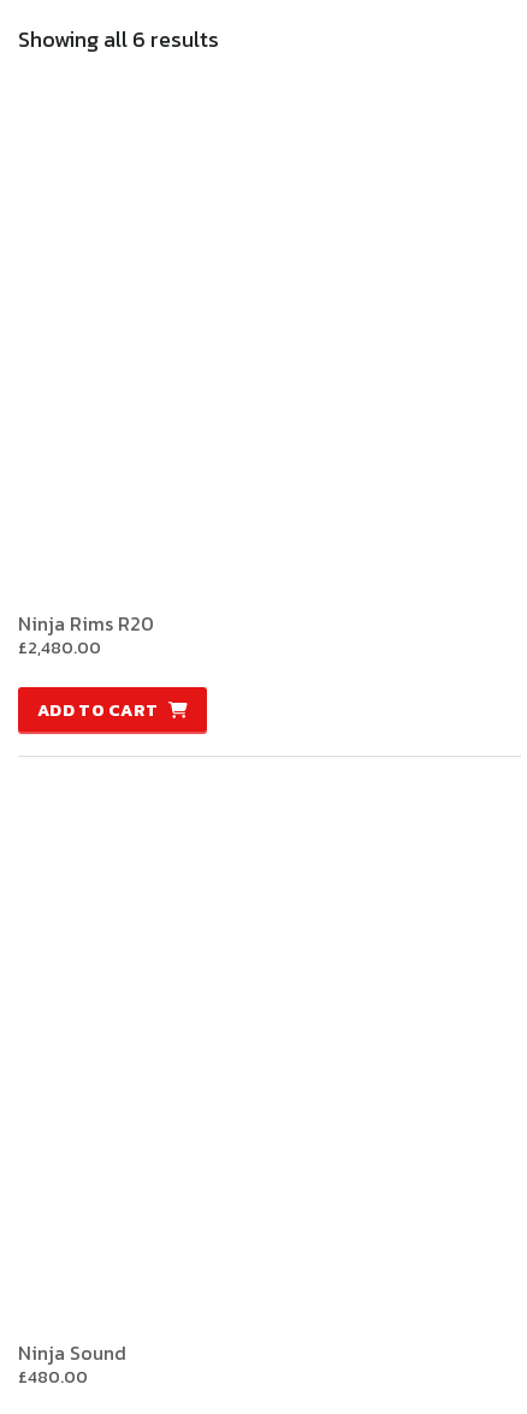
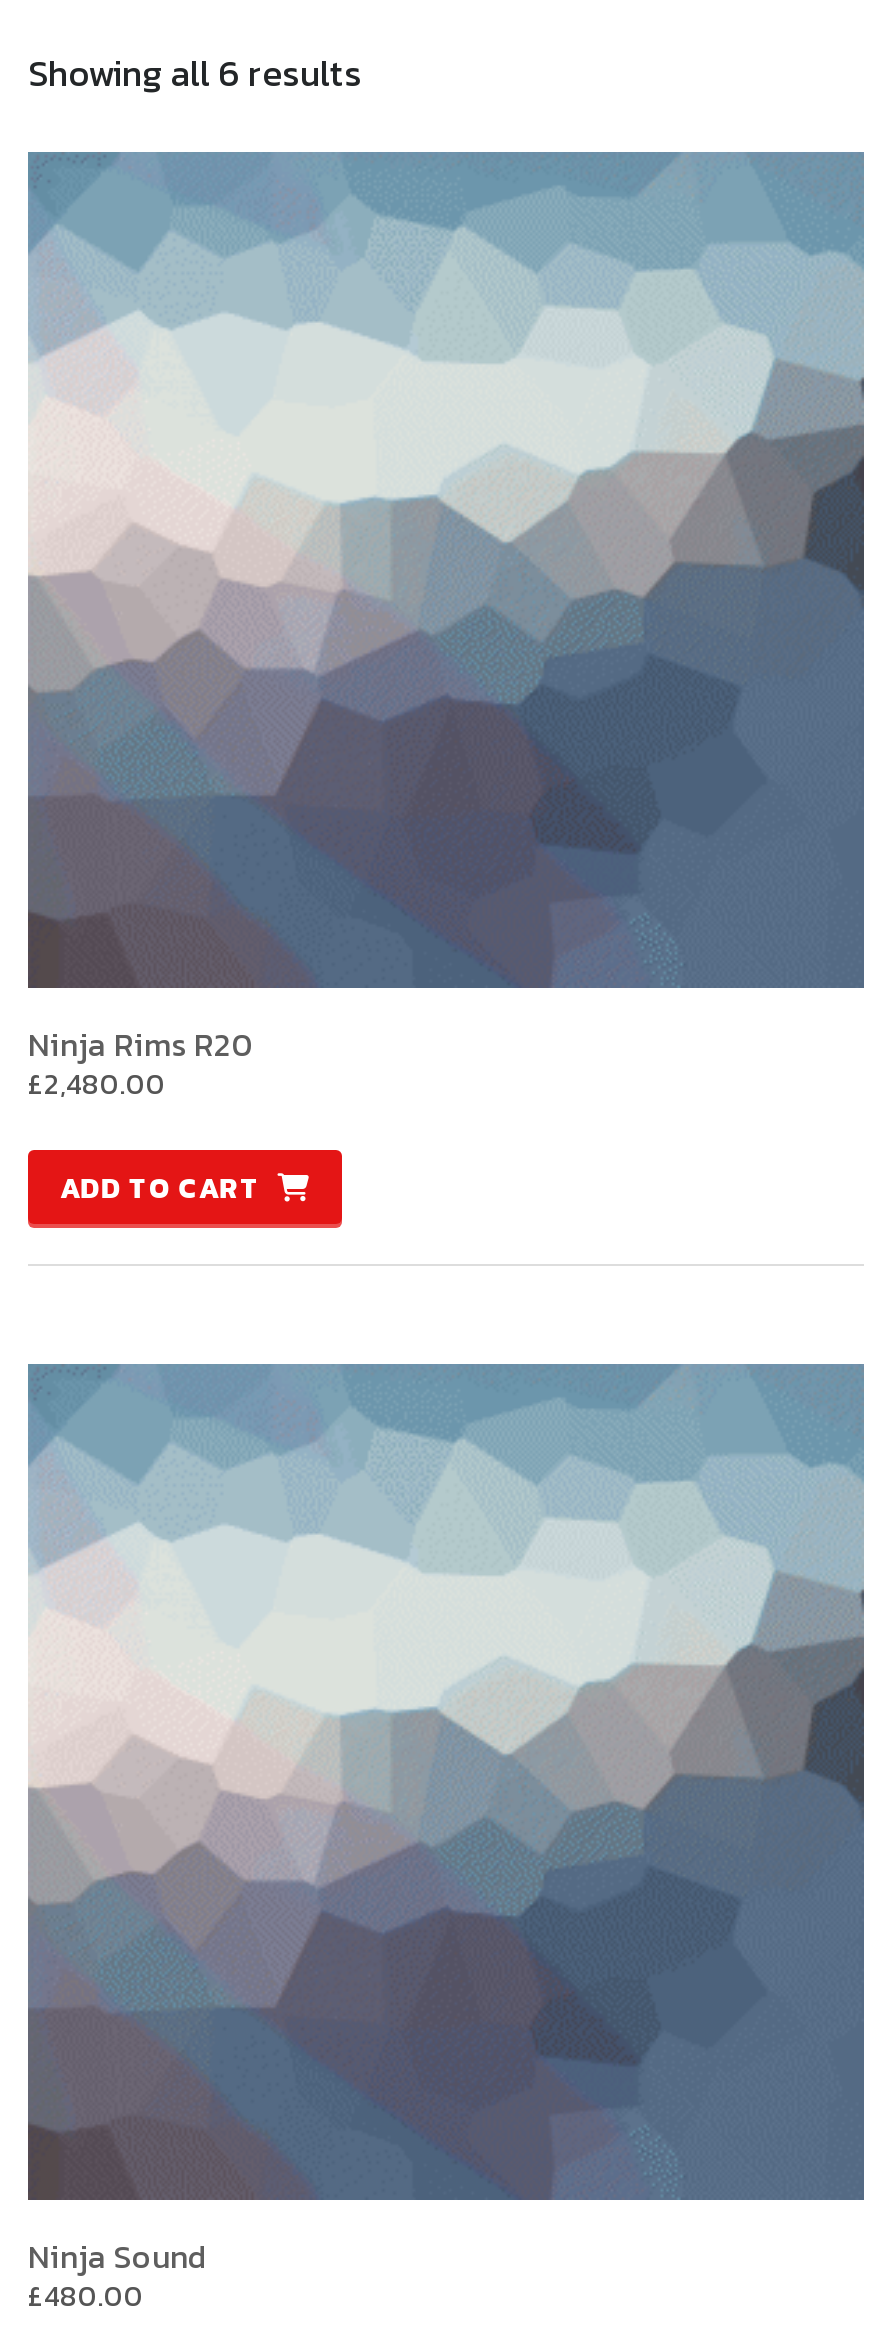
none -> [26,150,866,990] [image]
none -> [26,1362,866,2202] [image]

